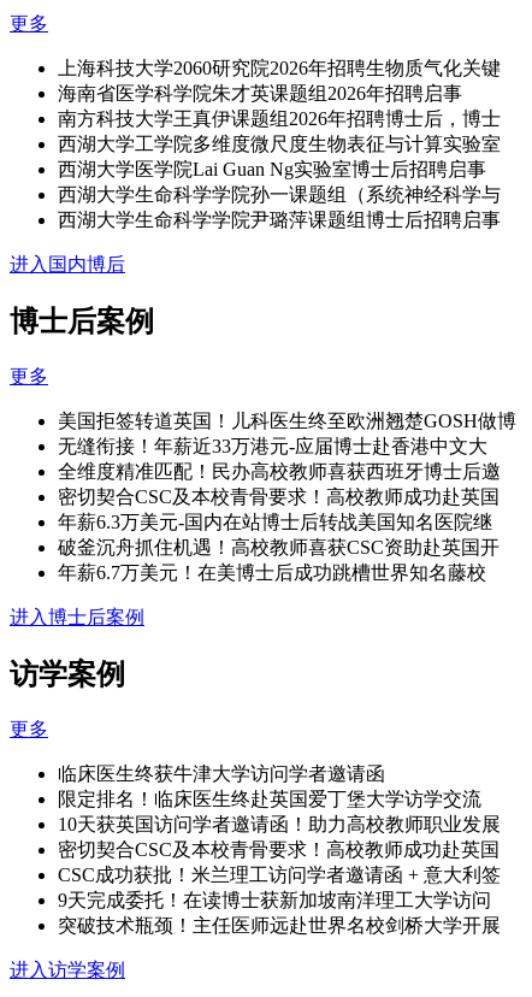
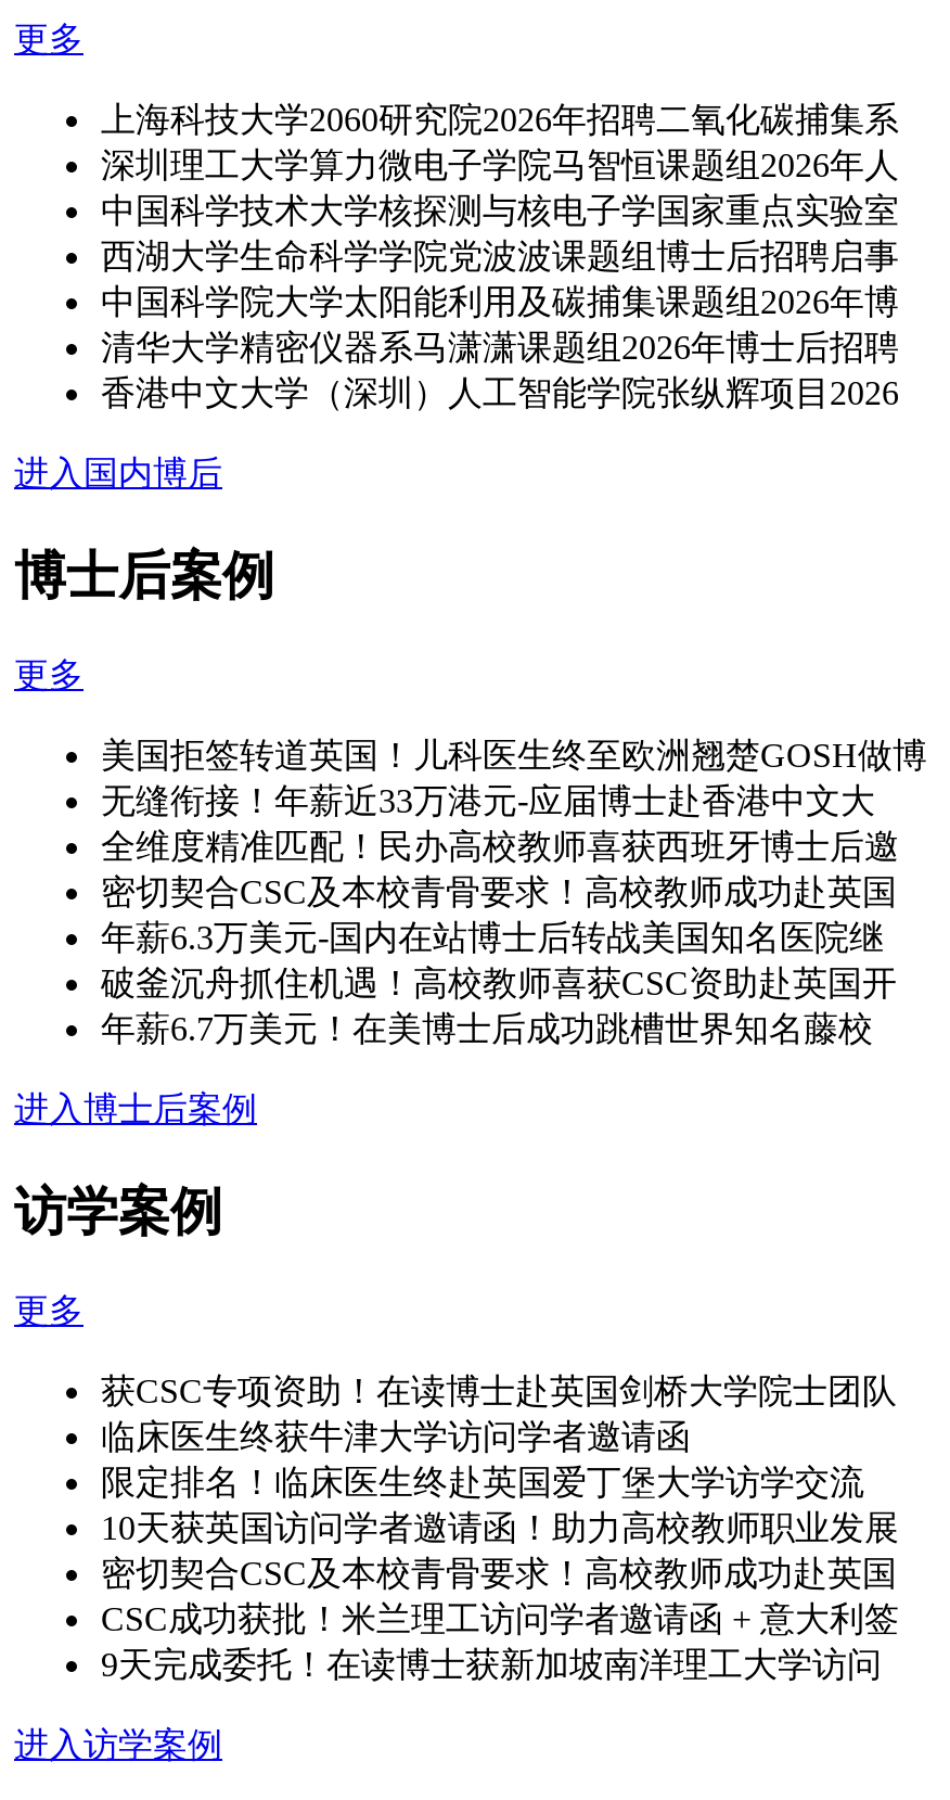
[58,58,501,230] 上海科技大学2060研究院2026年招聘生物质气化关键 | 海南省医学科学院朱才英课题组2026年招聘启事 | 南方科技大学王真伊课题组2026年招聘博士后，博士 | 西湖大学工学院多维度微尺度生物表征与计算实验室 | 西湖大学医学院Lai Guan Ng实验室博士后招聘启事 | 西湖大学生命科学学院孙一课题组（系统神经科学与 | 西湖大学生命科学学院尹璐萍课题组博士后招聘启事 -> [101,101,899,411] 上海科技大学2060研究院2026年招聘二氧化碳捕集系 | 深圳理工大学算力微电子学院马智恒课题组2026年人 | 中国科学技术大学核探测与核电子学国家重点实验室 | 西湖大学生命科学学院党波波课题组博士后招聘启事 | 中国科学院大学太阳能利用及碳捕集课题组2026年博 | 清华大学精密仪器系马潇潇课题组2026年博士后招聘 | 香港中文大学（深圳）人工智能学院张纵辉项目2026
none -> [101,1371,897,1408] 获CSC专项资助！在读博士赴英国剑桥大学院士团队
moved [58,763,501,910] -> [101,1417,899,1682]: 临床医生终获牛津大学访问学者邀请函 | 限定排名！临床医生终赴英国爱丁堡大学访学交流 | 10天获英国访问学者邀请函！助力高校教师职业发展 | 密切契合CSC及本校青骨要求！高校教师成功赴英国 | CSC成功获批！米兰理工访问学者邀请函 + 意大利签 | 9天完成委托！在读博士获新加坡南洋理工大学访问
[58,915,501,935] 突破技术瓶颈！主任医师远赴世界名校剑桥大学开展 -> none

